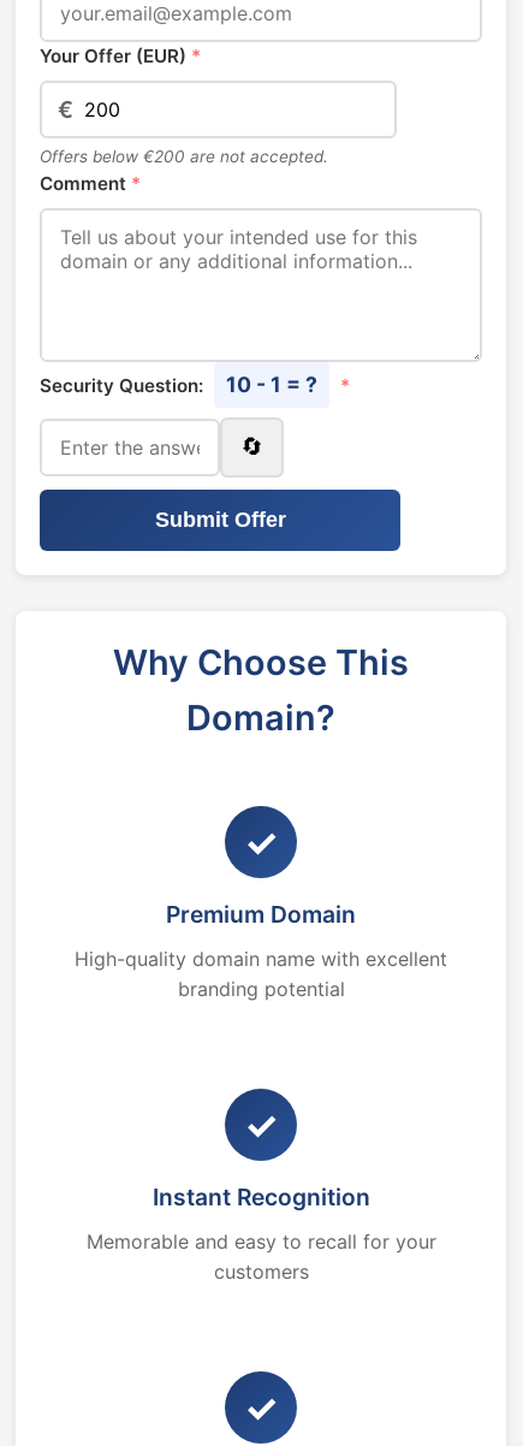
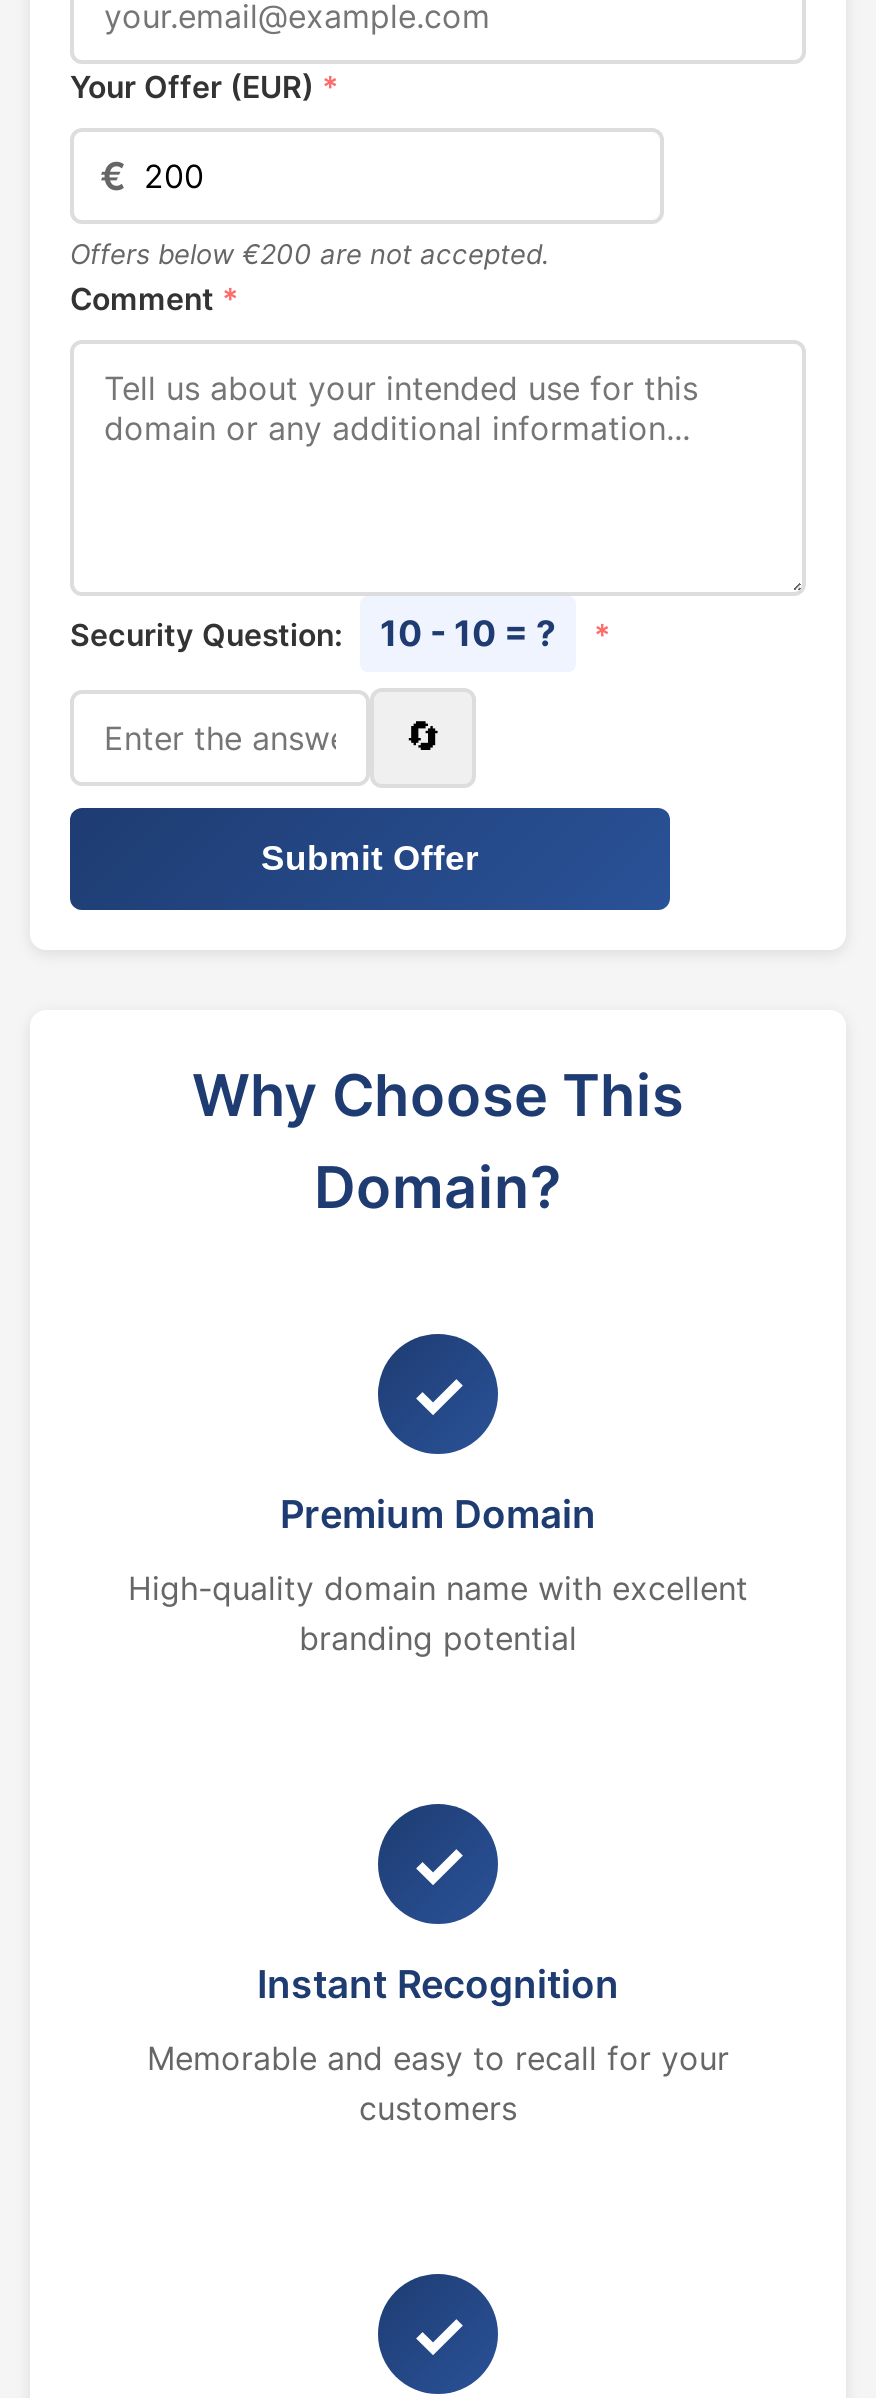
[226,372,317,397] 10 - 1 = ? -> [380,612,556,654] 10 - 10 = ?

